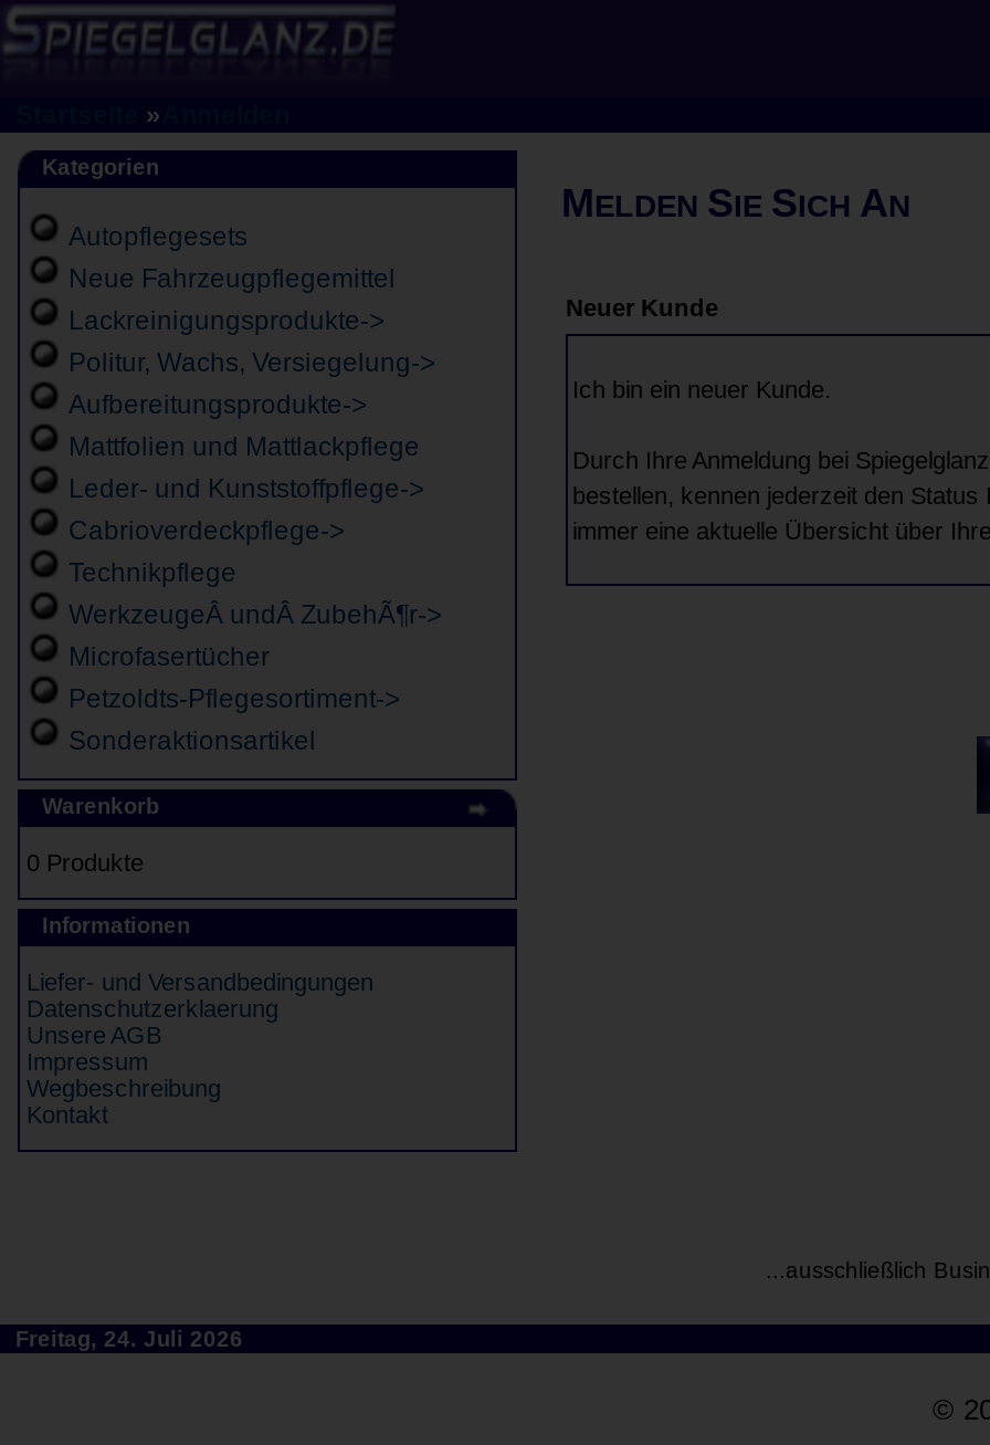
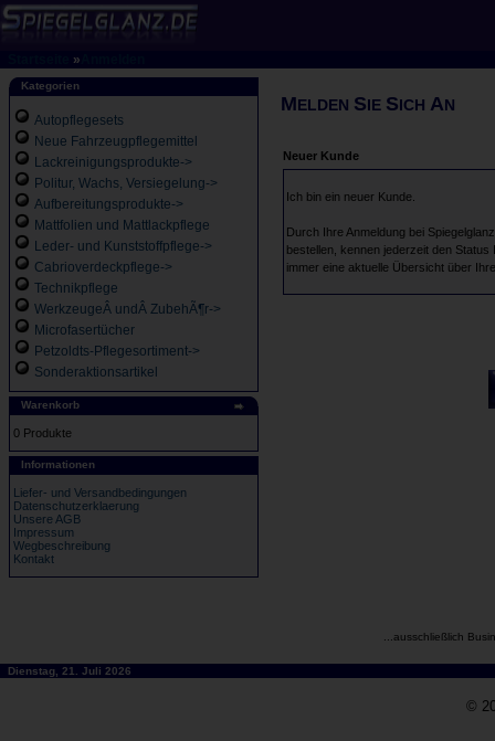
[2,1327,256,1351] Freitag, 24. Juli 2026 -> [1,665,138,677] Dienstag, 21. Juli 2026

